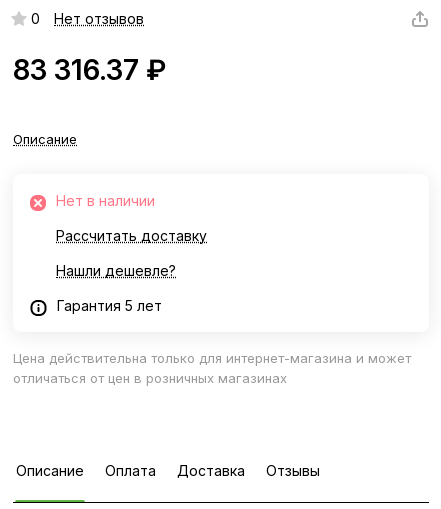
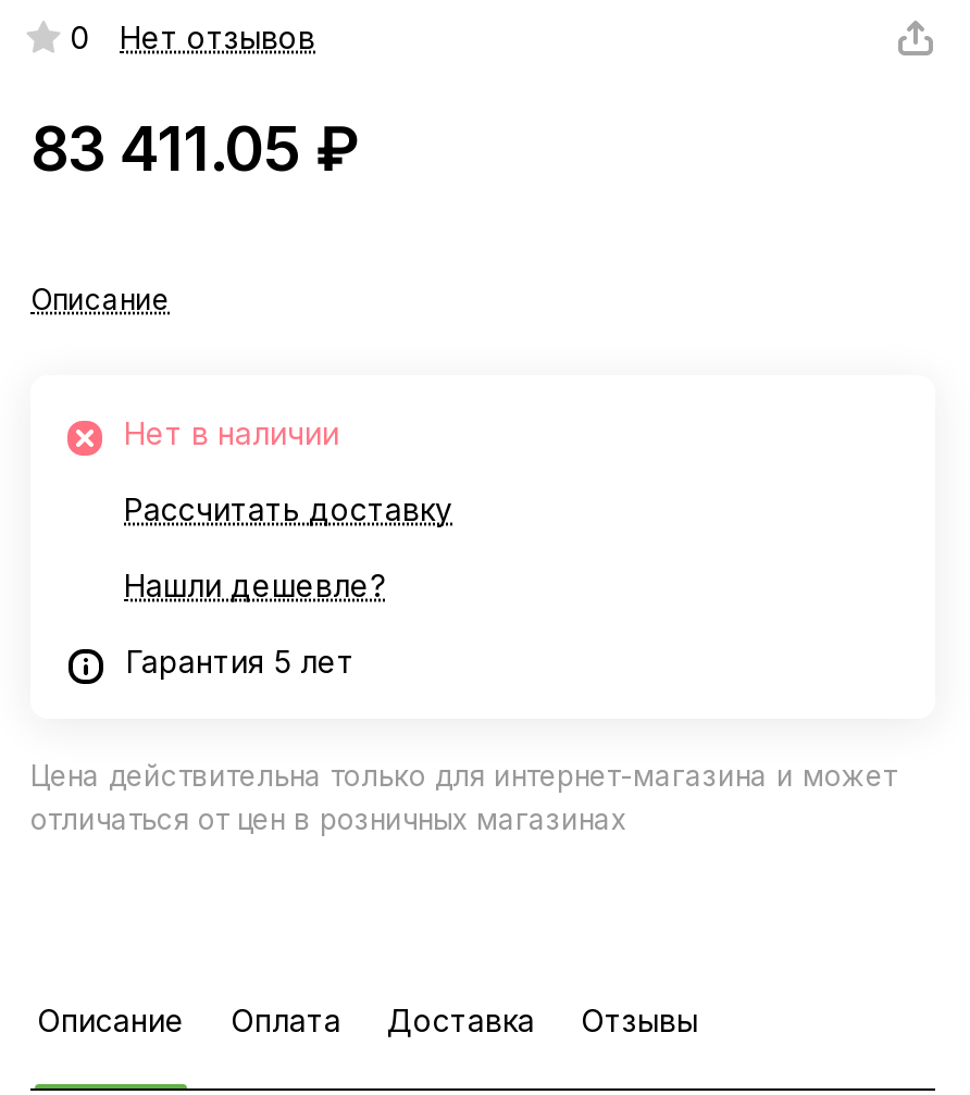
[13,53,166,87] 83 316.37 ₽ -> [30,113,359,187] 83 411.05 ₽

